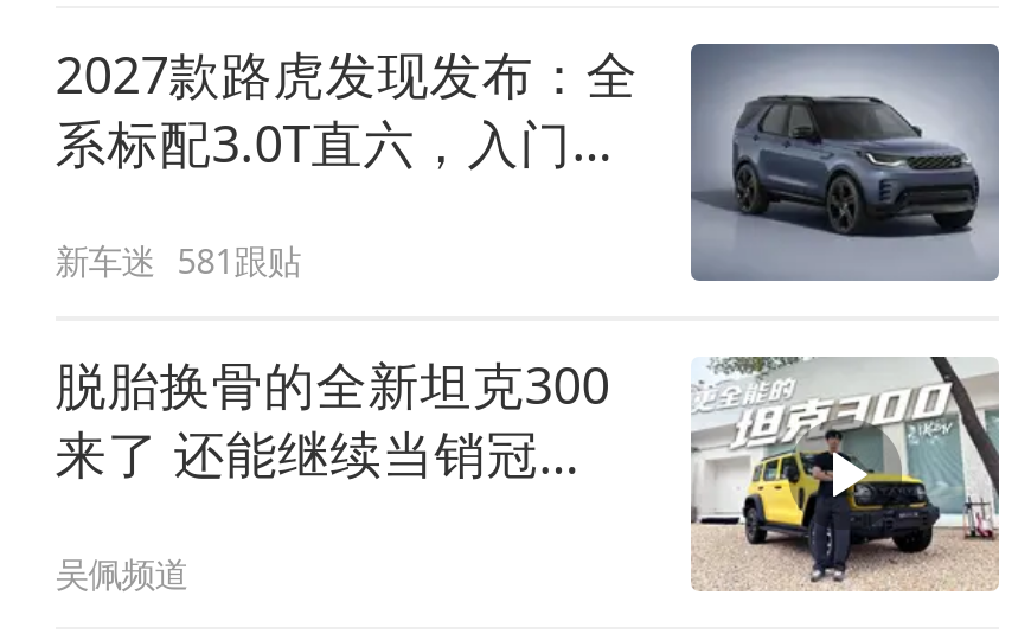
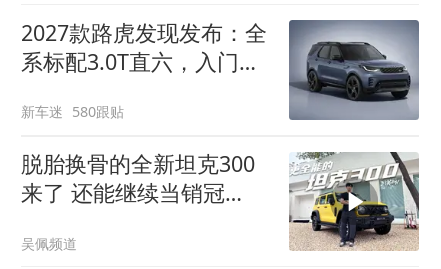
[55,239,301,284] 新车迷 581跟贴 -> [21,102,124,121] 新车迷 580跟贴

